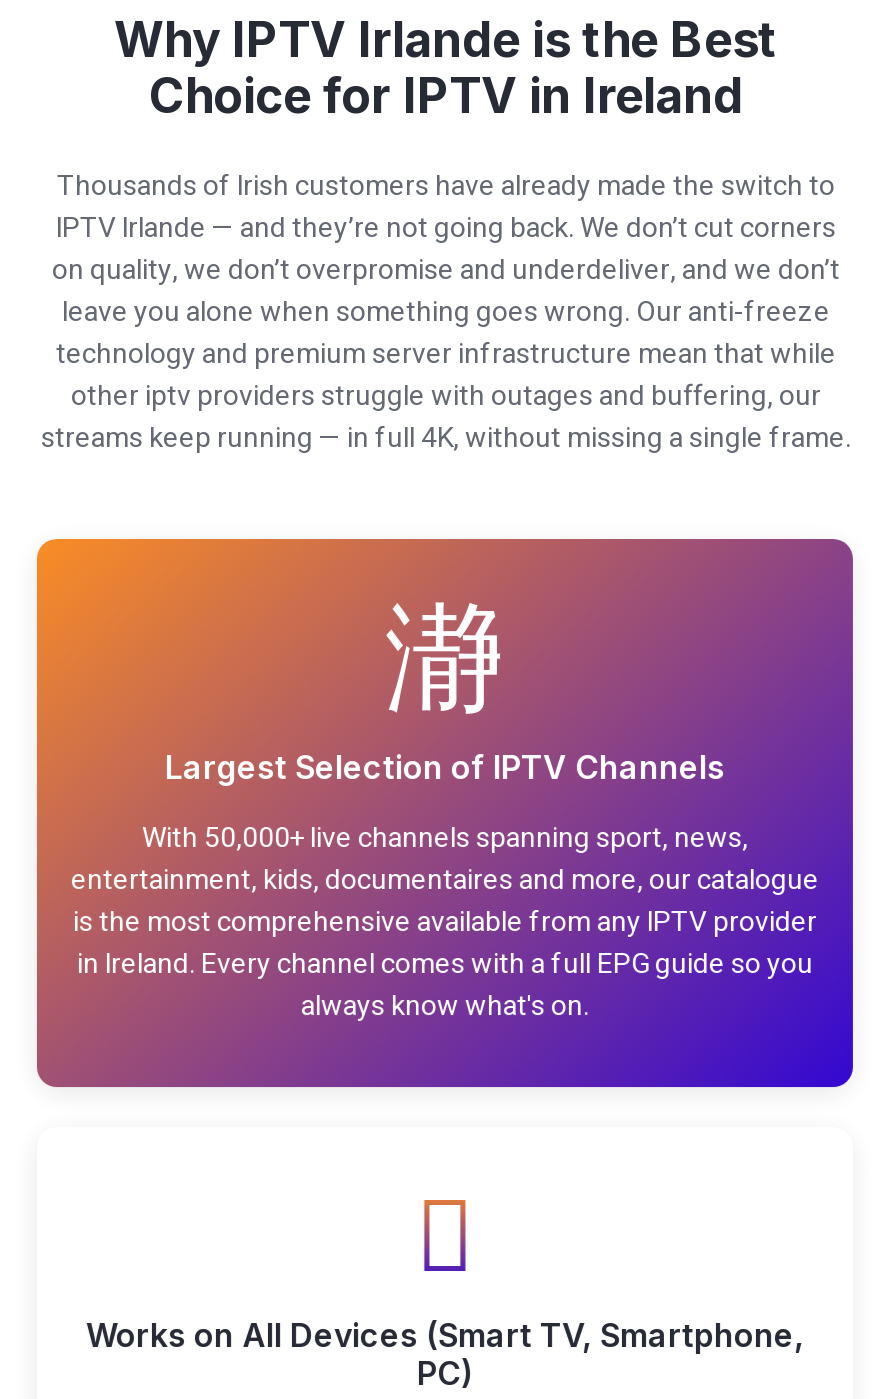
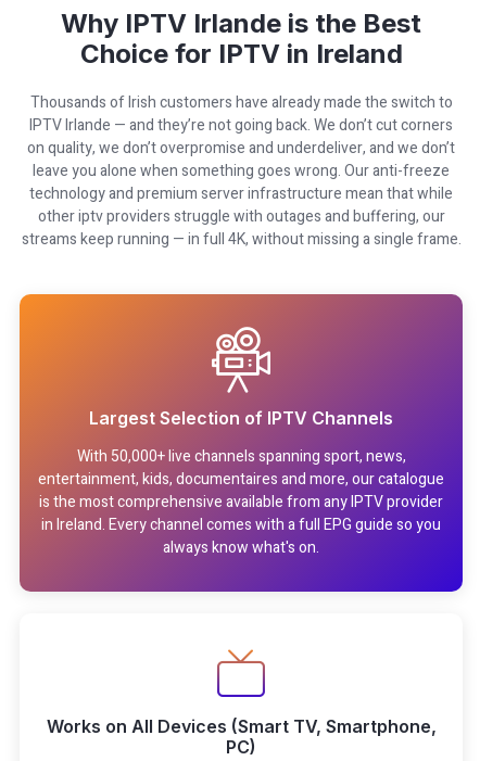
[386,599,500,719] [image] -> [210,326,271,393] [image]
[402,1195,490,1281] [image] -> [216,649,266,698] [image]

